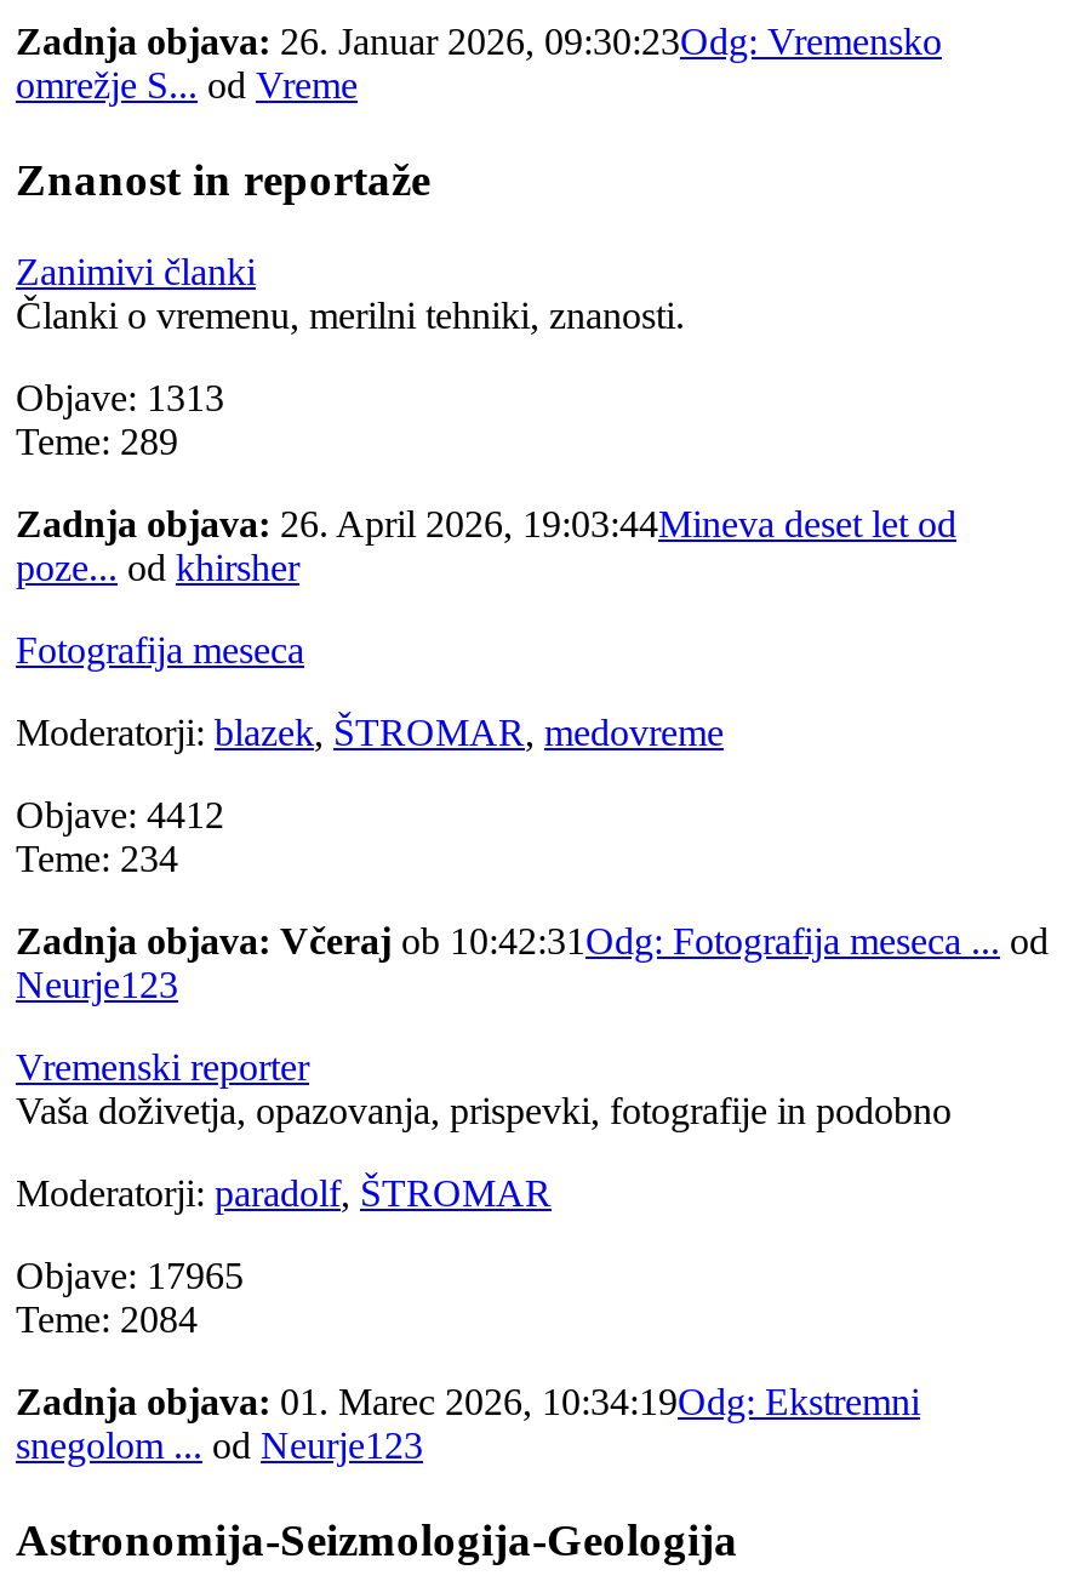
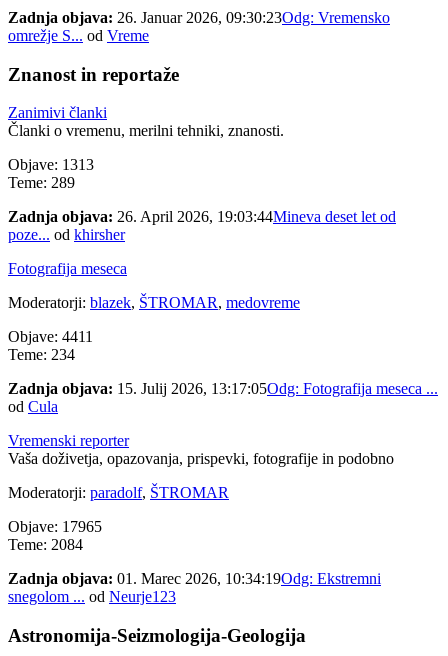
[16,795,224,836] Objave: 4412 -> [8,328,93,345] Objave: 4411
[16,921,1049,1006] Zadnja objava: Včeraj ob 10:42:31 Odg: Fotografija meseca ... od | Neurje123 -> [8,380,438,415] Zadnja objava: 15. Julij 2026, 13:17:05Odg: Fotografija meseca ... | od Cula

